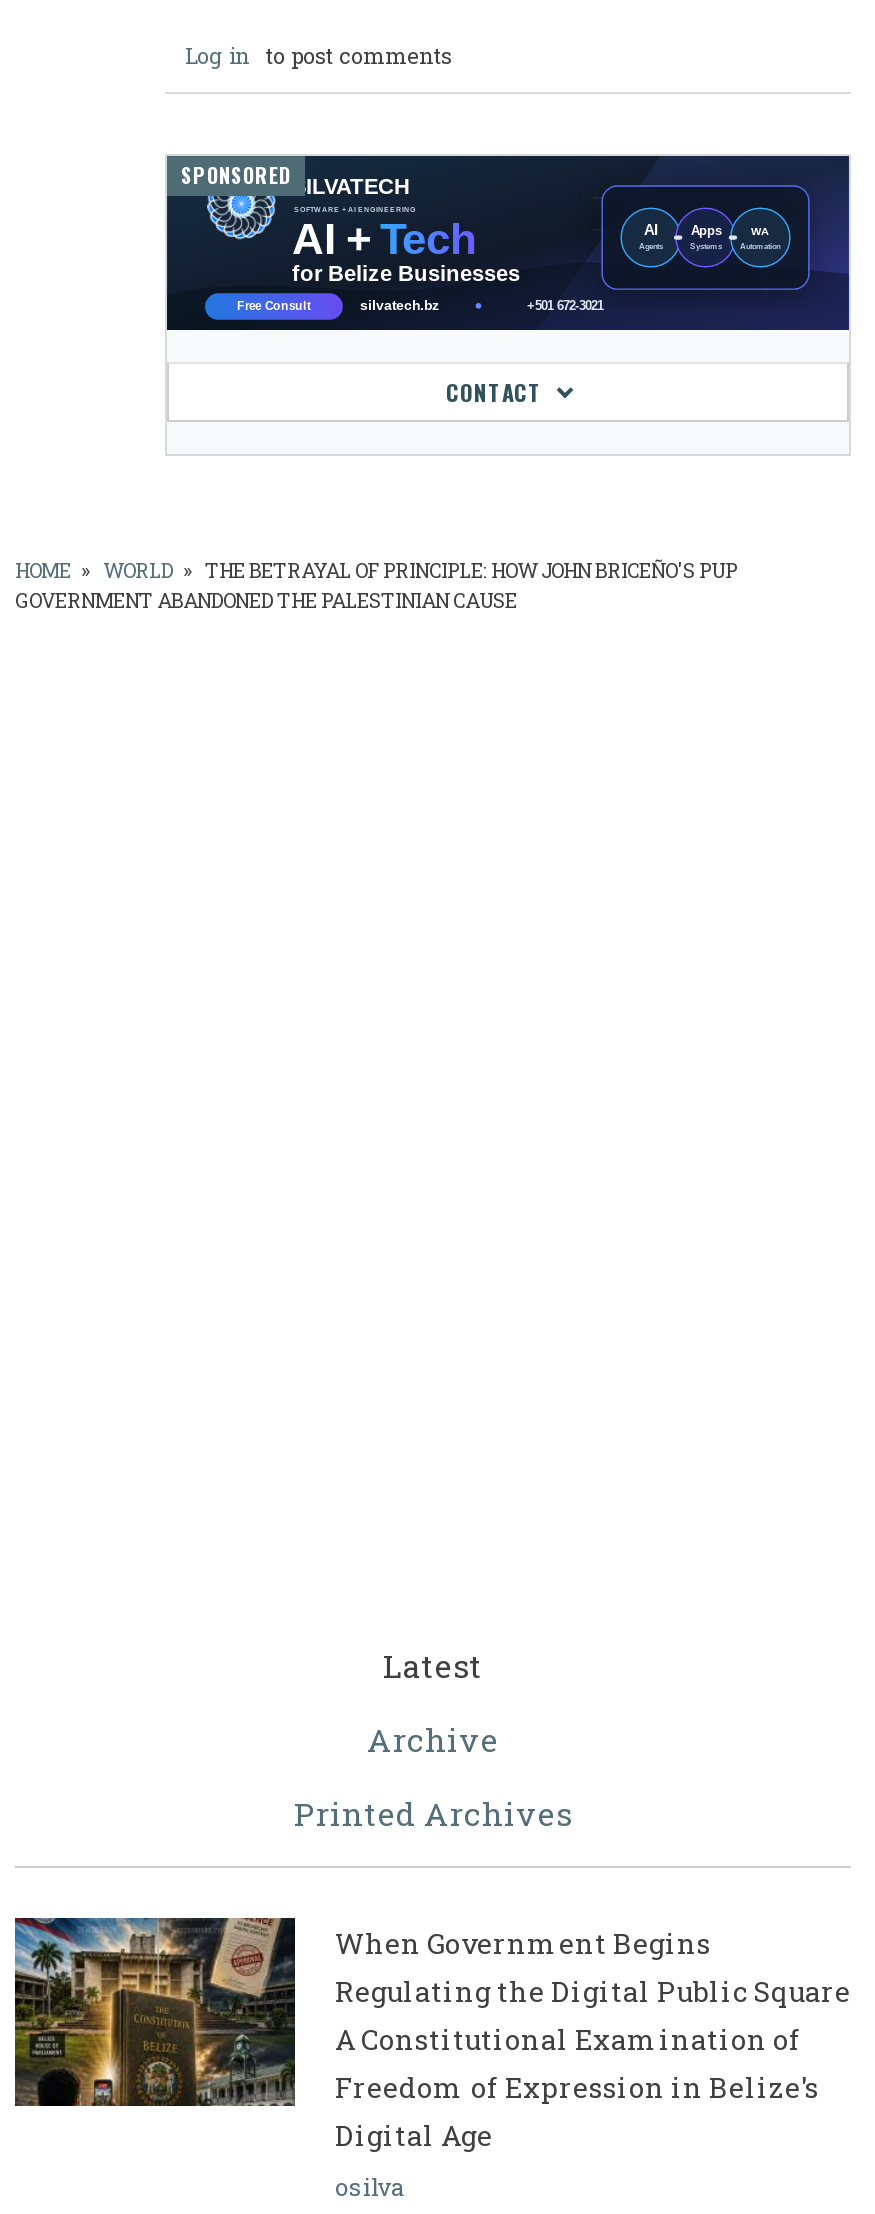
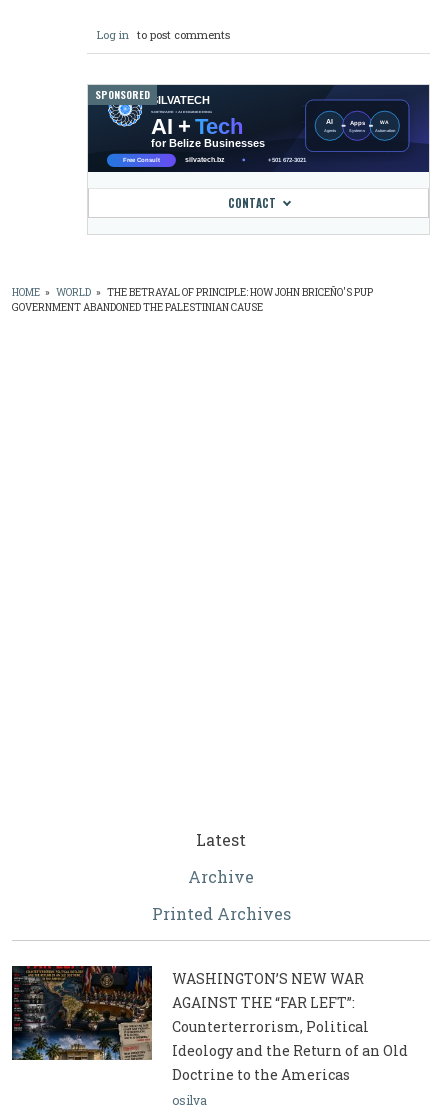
[13,1916,851,2155] [image] | When Government Begins | Regulating the Digital Public Square | A Constitutional Examination of | Freedom of Expression in Belize's | Digital Age -> [11,965,408,1084] [image] | WASHINGTON’S NEW WAR | AGAINST THE “FAR LEFT”: | Counterterrorism, Political | Ideology and the Return of an Old | Doctrine to the Americas

